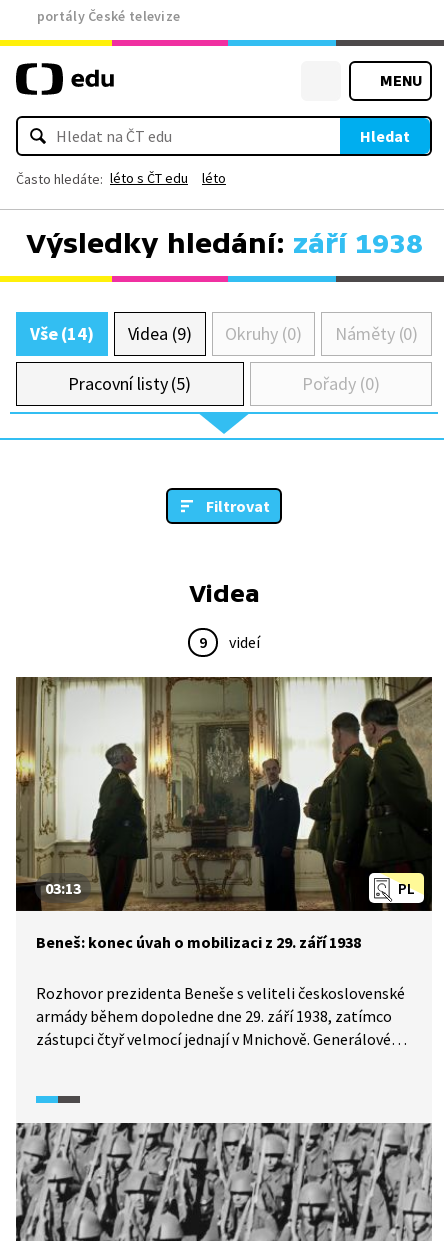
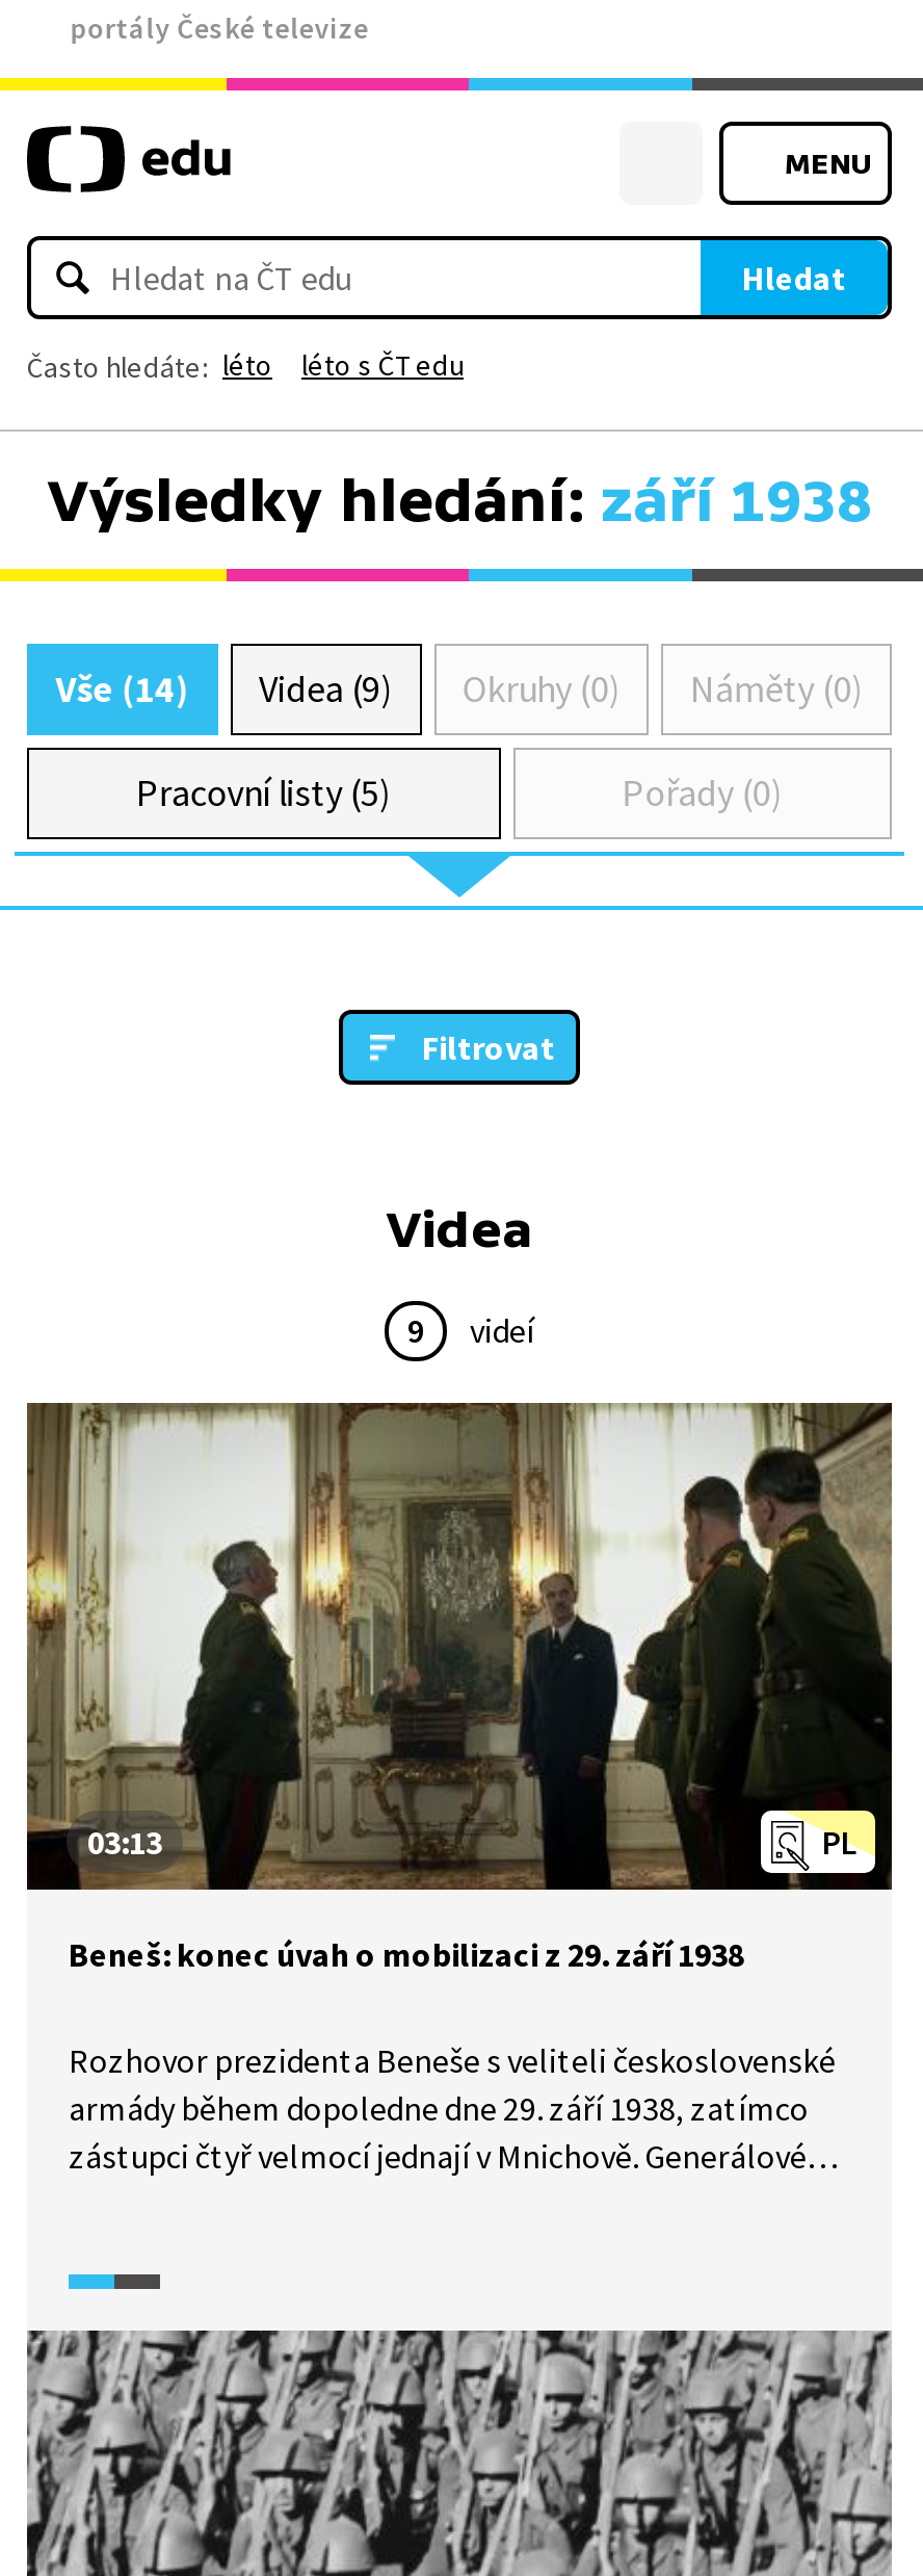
[16,169,226,188] Často hledáte: léto s ČT edu | léto -> [27,346,464,386] Často hledáte: léto | léto s ČT edu

